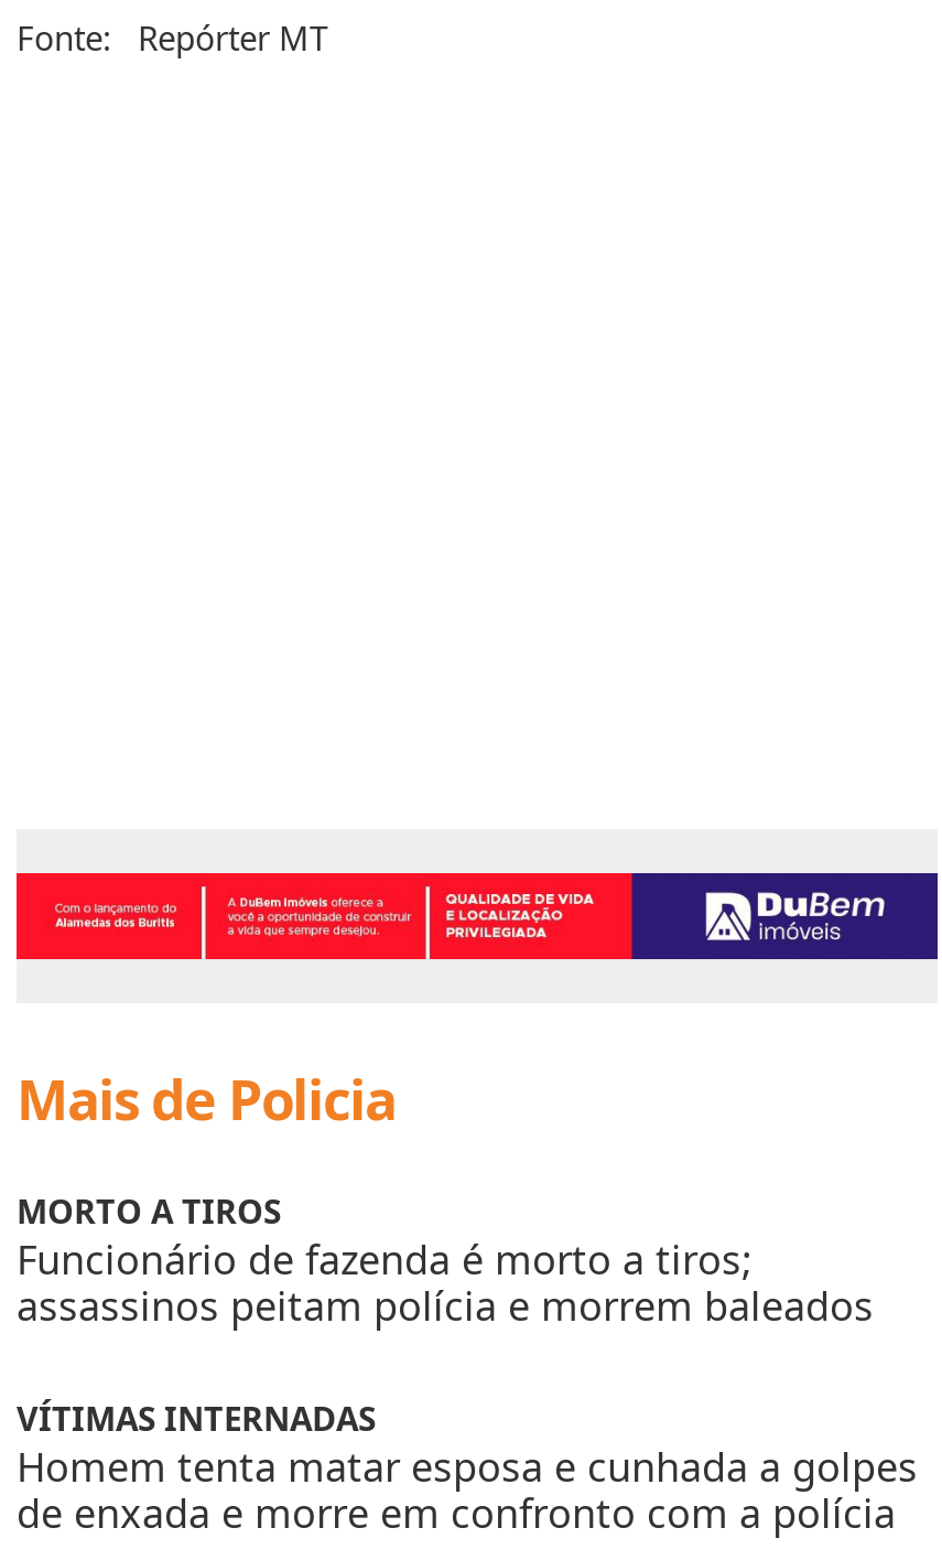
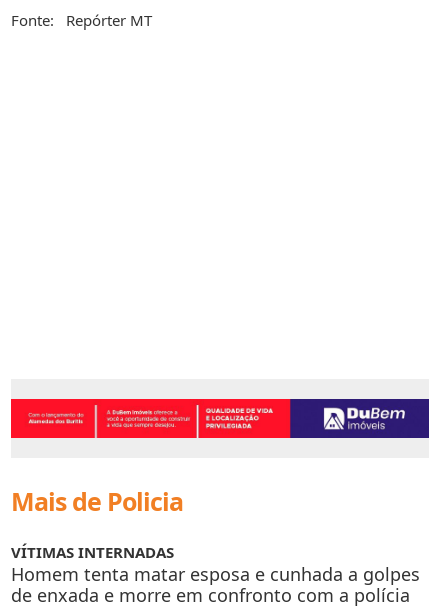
[17,1188,874,1331] MORTO A TIROS | Funcionário de fazenda é morto a tiros; | assassinos peitam polícia e morrem baleados -> none

